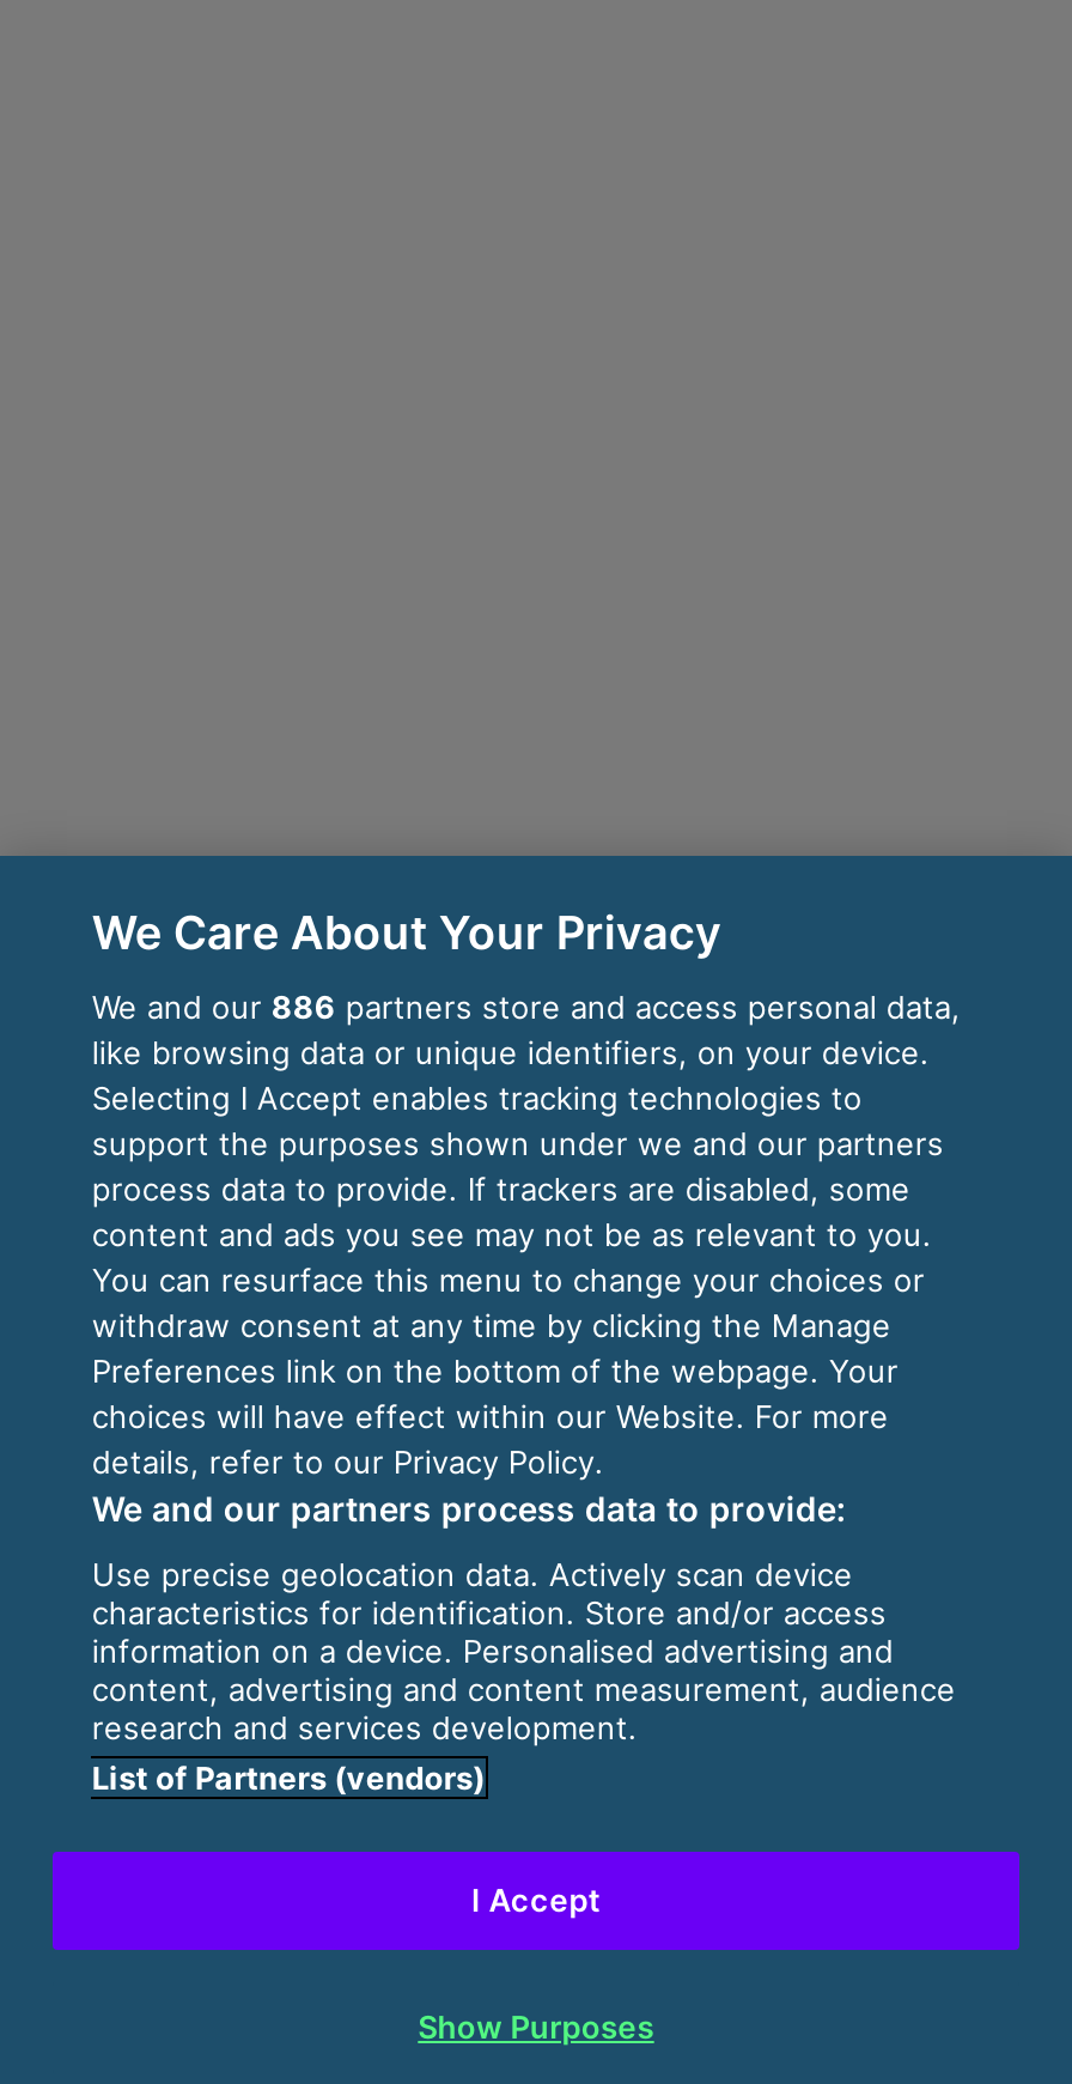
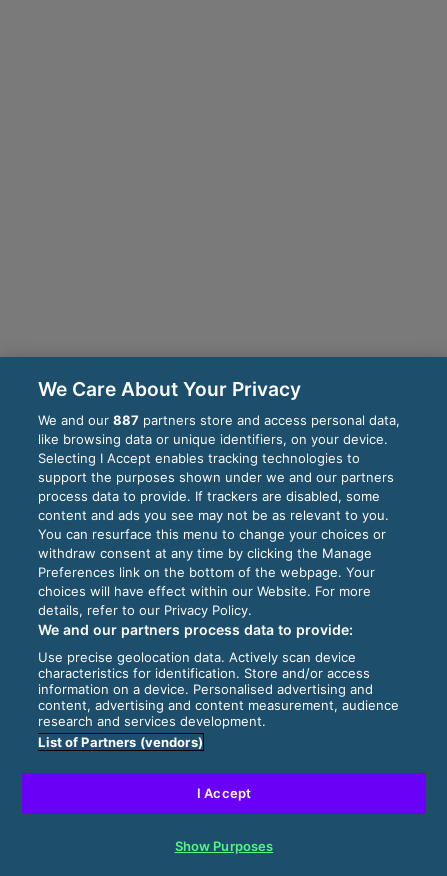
[92,988,960,1026] We and our 886 partners store and access personal data, -> [38,412,400,428] We and our 887 partners store and access personal data,

